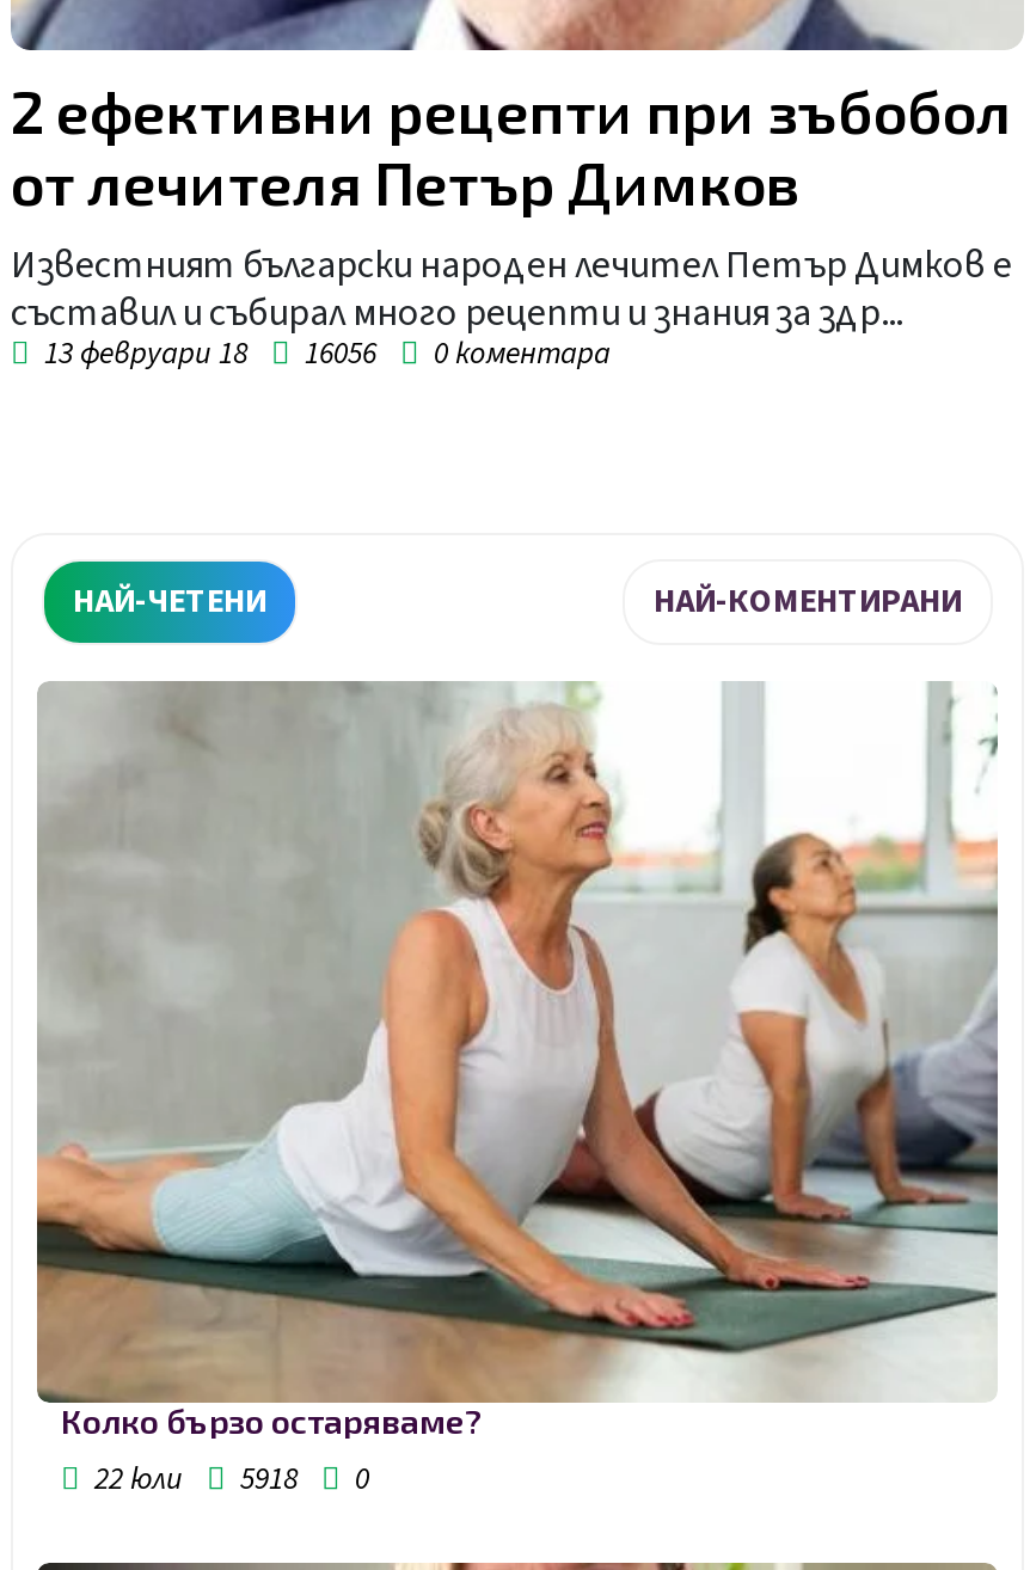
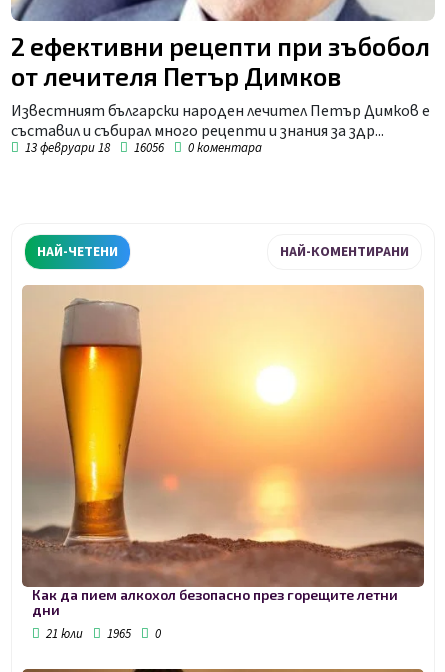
[37,681,1000,1500] [image] | Колко бързо остаряваме? | 22 юли | 5918 -> [22,285,425,643] [image] | Как да пием алкохол безопасно през горещите летни | дни | 21 юли | 1965

